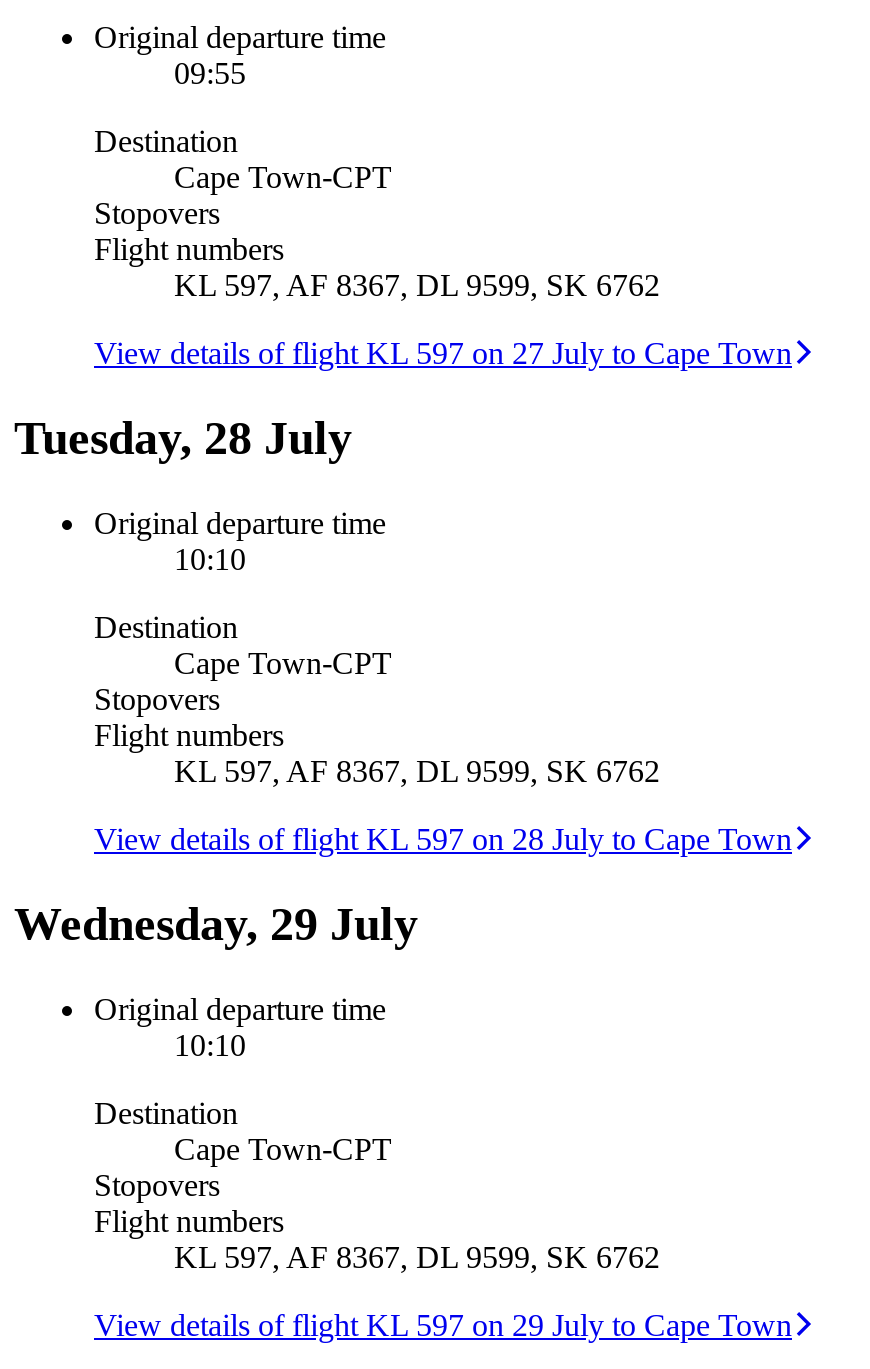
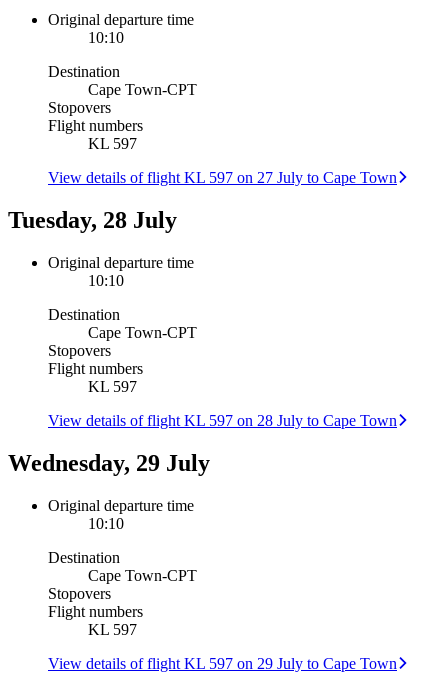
[174,56,246,90] 09:55 -> [88,29,124,46] 10:10
[174,268,660,302] KL 597, AF 8367, DL 9599, SK 6762 -> [88,135,137,152] KL 597
[174,753,660,787] KL 597, AF 8367, DL 9599, SK 6762 -> [88,378,137,395] KL 597
[174,1239,660,1273] KL 597, AF 8367, DL 9599, SK 6762 -> [88,621,137,638] KL 597

